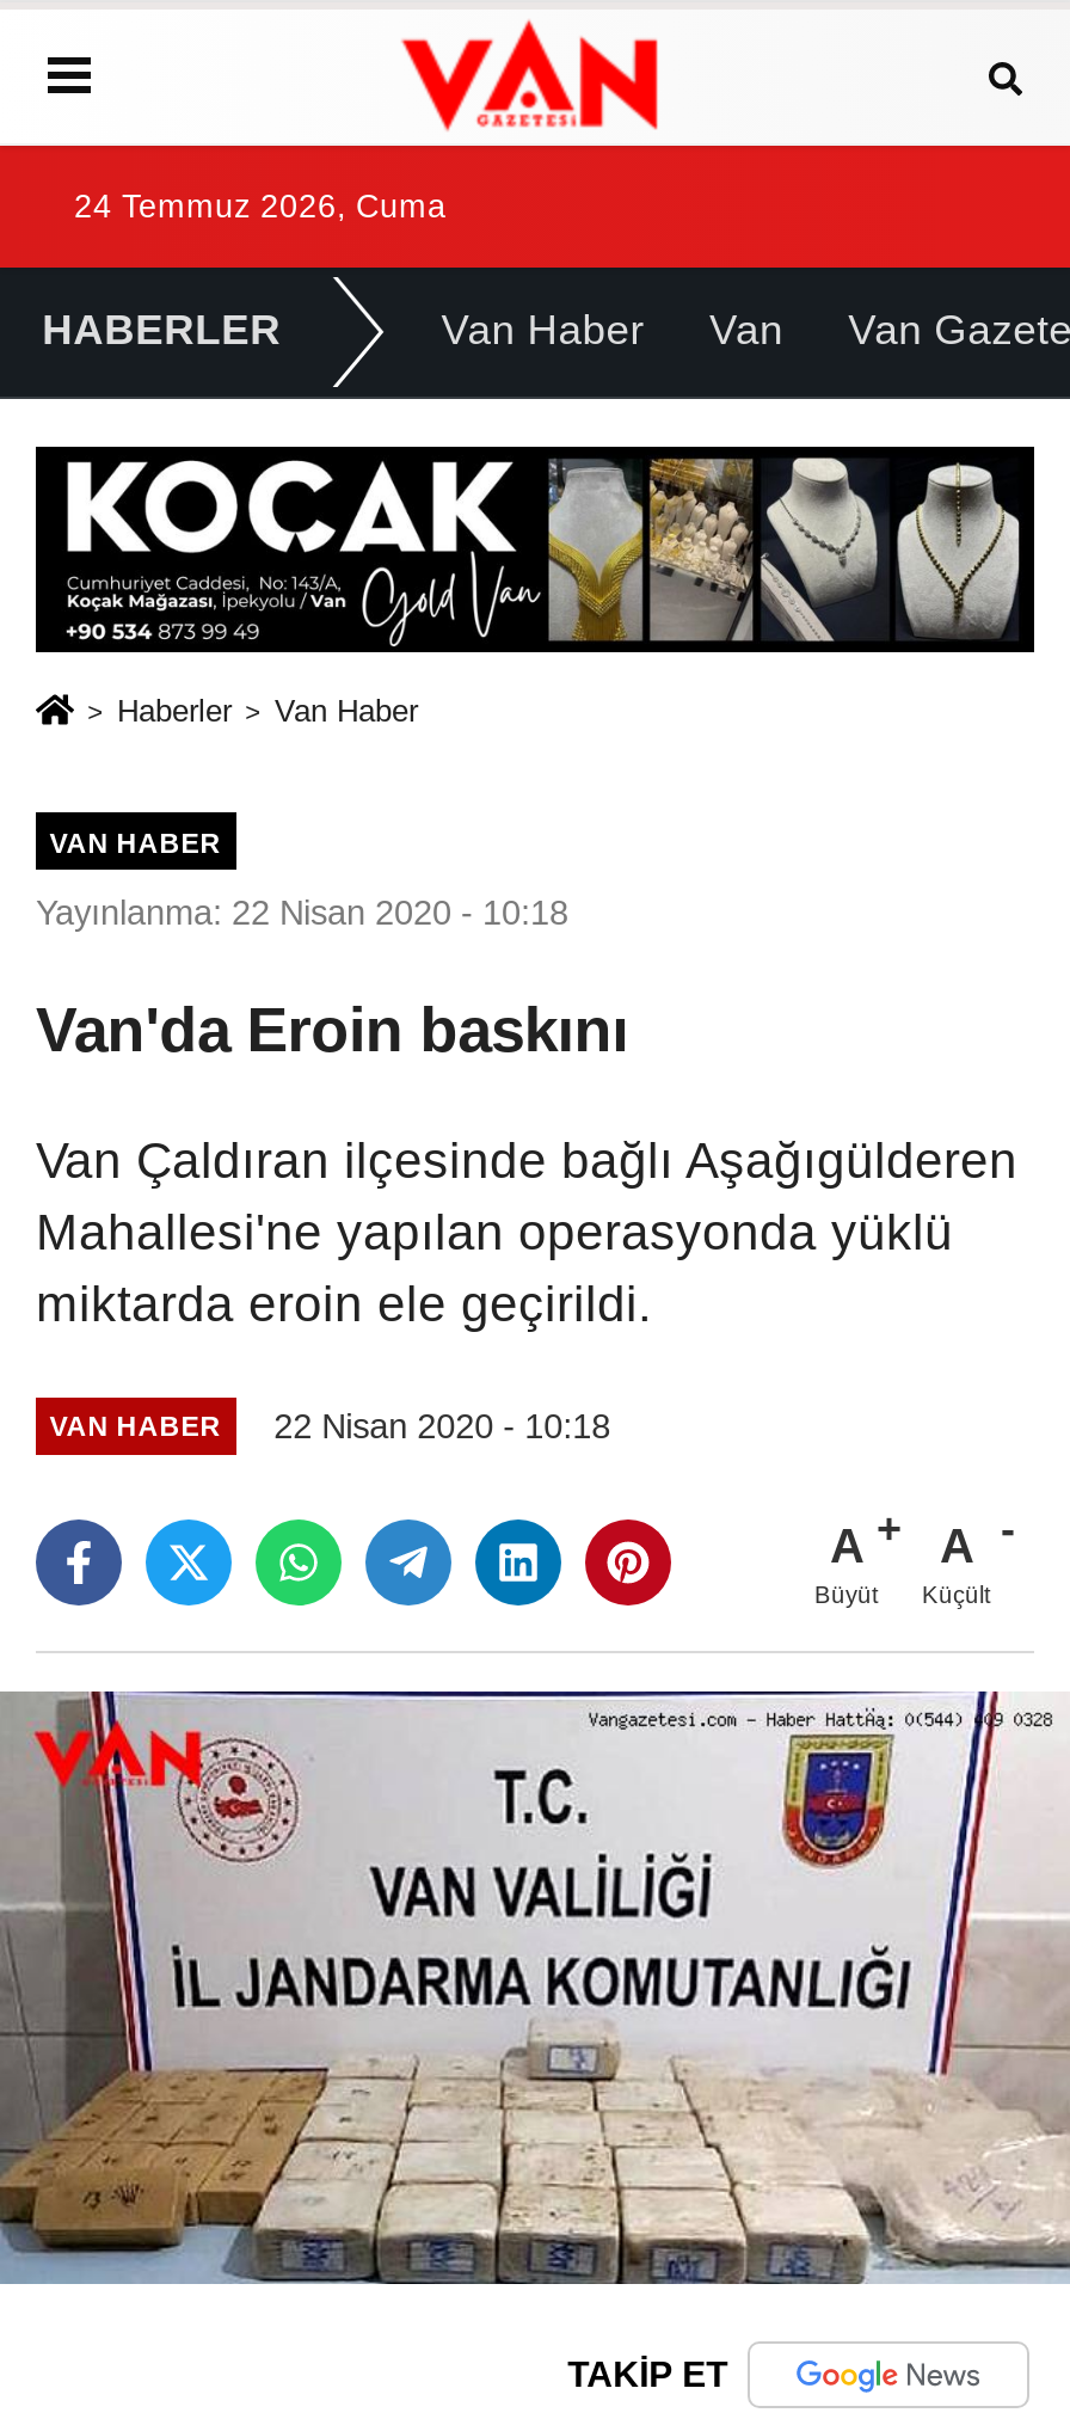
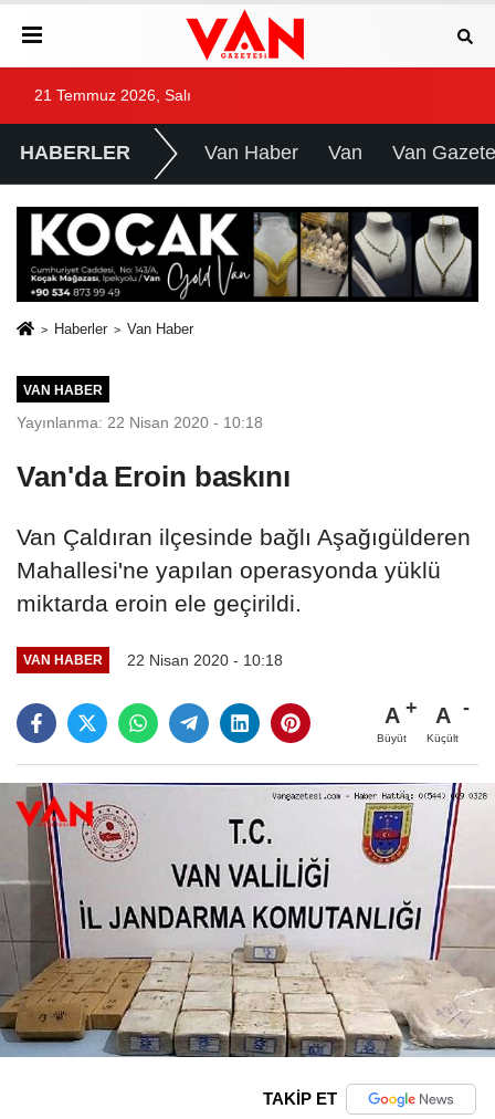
[74,189,447,225] 24 Temmuz 2026, Cuma -> [34,87,191,104] 21 Temmuz 2026, Salı

